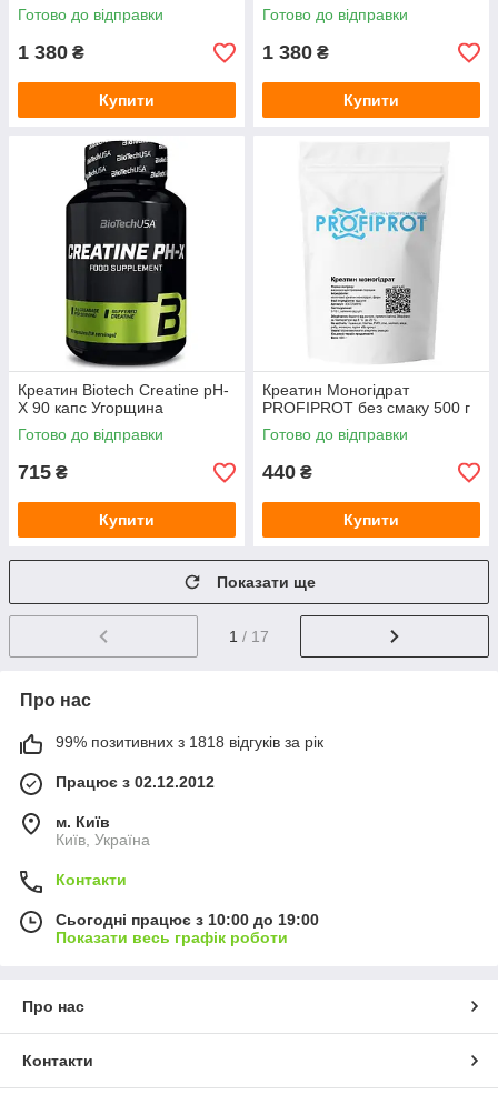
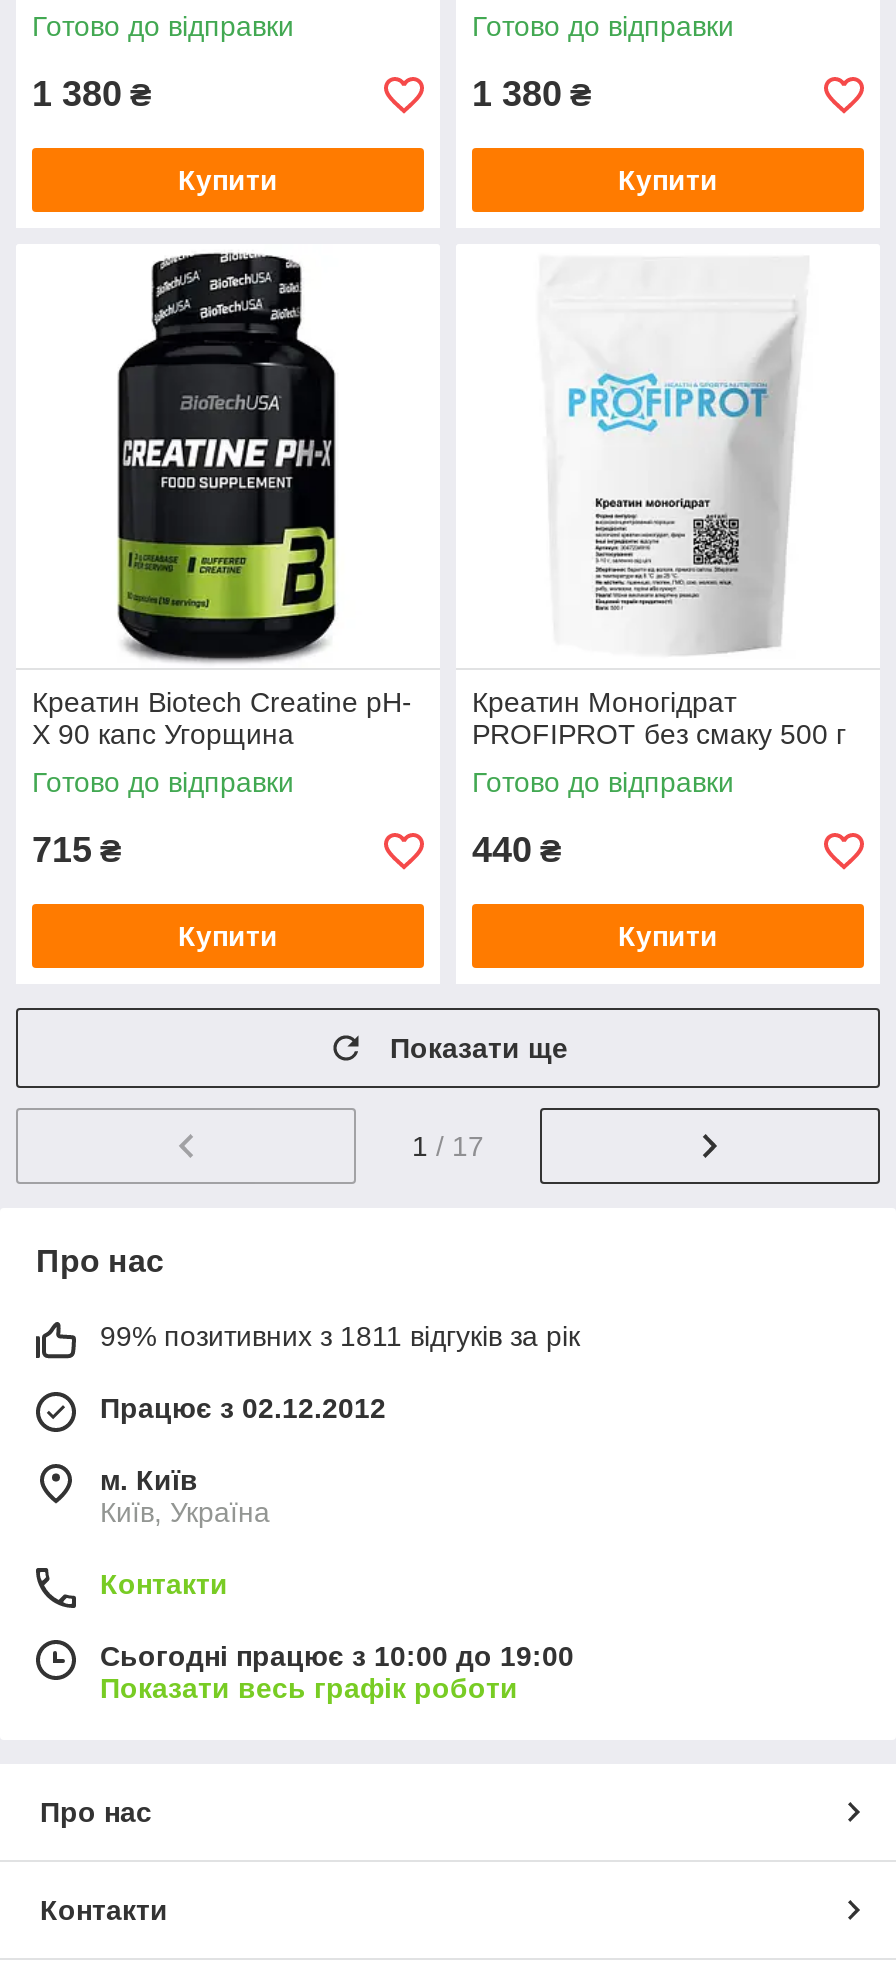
[56,733,323,751] 99% позитивних з 1818 відгуків за рік -> [100,1320,580,1352] 99% позитивних з 1811 відгуків за рік

